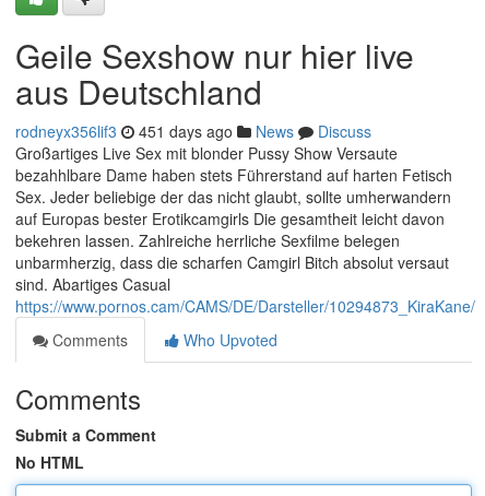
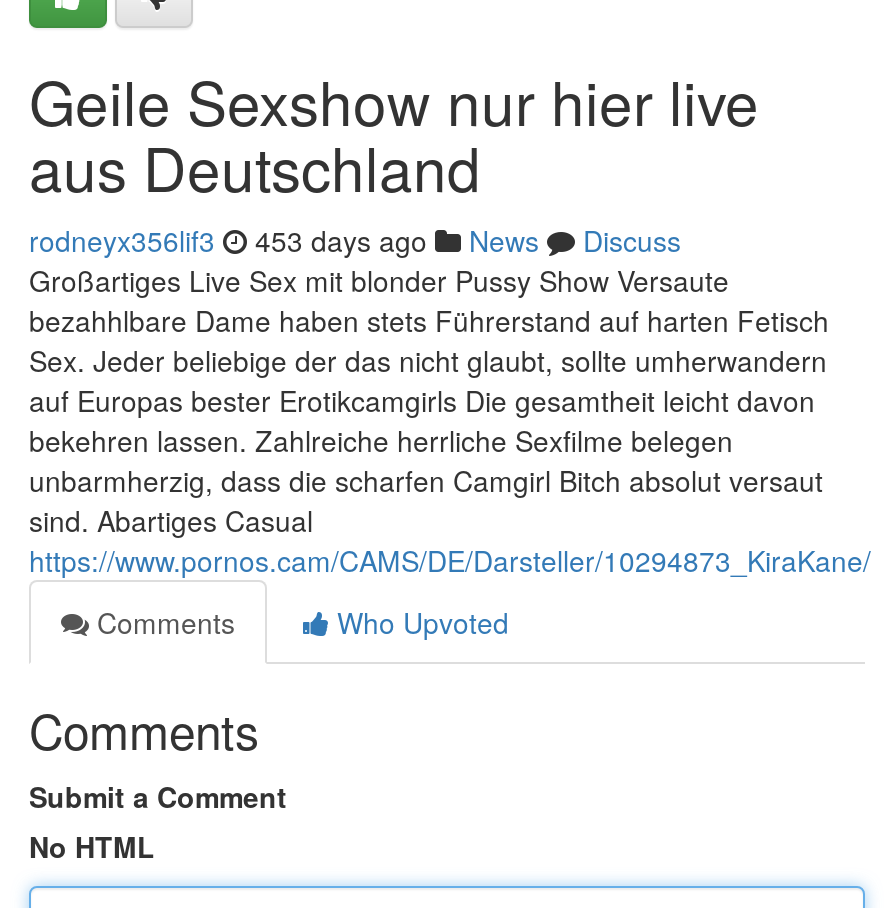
[15,120,371,142] rodneyx356lif3 451 days ago News Discuss -> [29,220,681,260] rodneyx356lif3 453 days ago News Discuss

